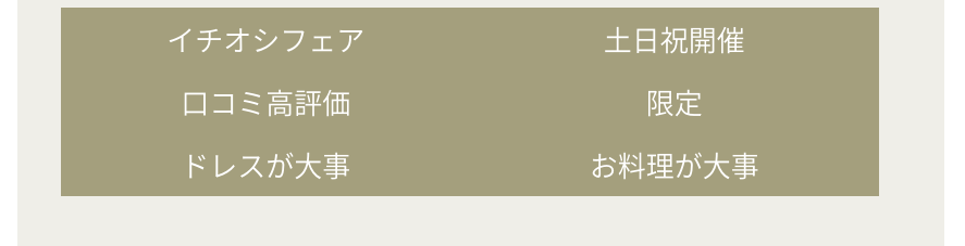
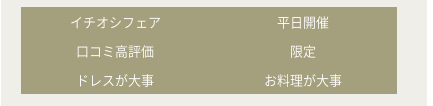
[604,17,745,58] 土日祝開催 -> [277,12,329,31] 平日開催

